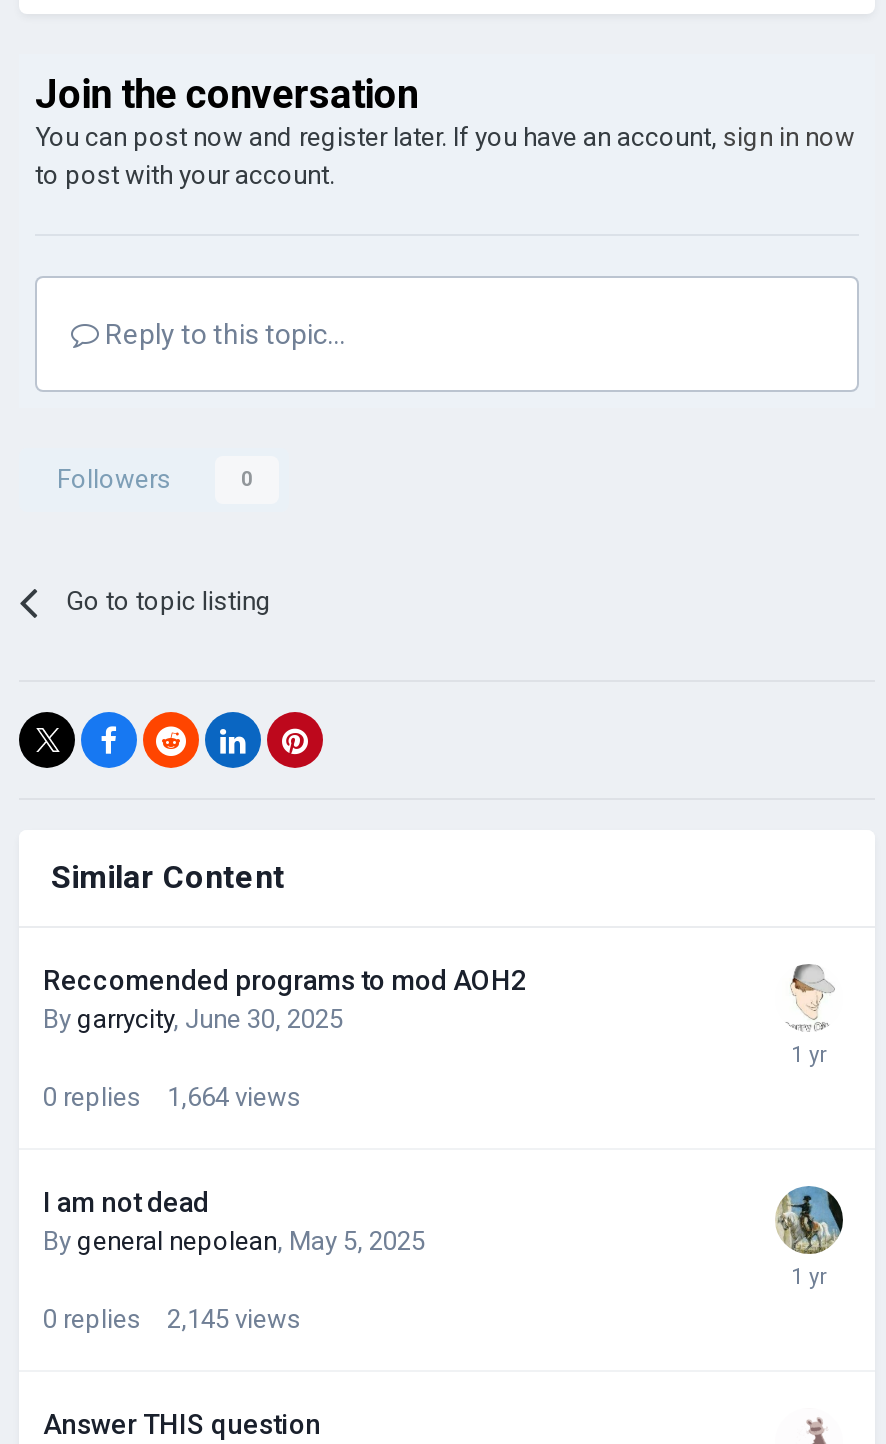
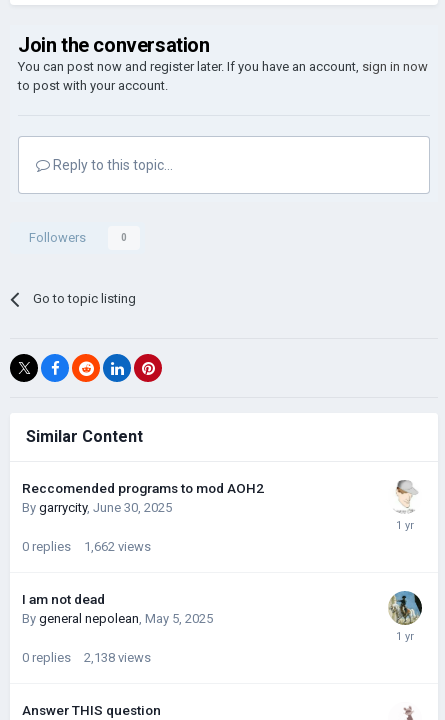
[43,1082,301,1112] 0 replies 1,664 views -> [22,539,151,554] 0 replies 1,662 views
[43,1304,301,1334] 0 replies 2,145 views -> [22,650,151,665] 0 replies 2,138 views

